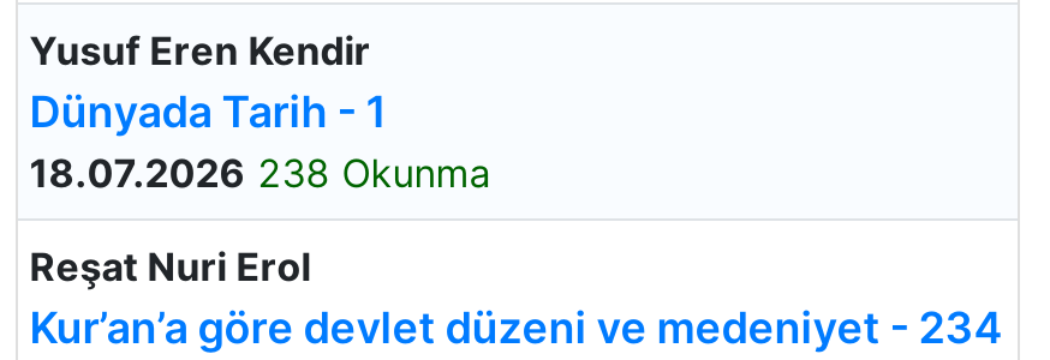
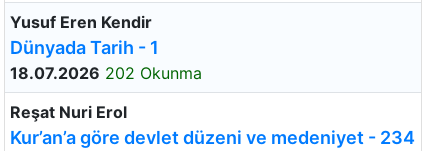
[30,149,491,197] 18.07.2026 238 Okunma -> [10,63,202,83] 18.07.2026 202 Okunma

